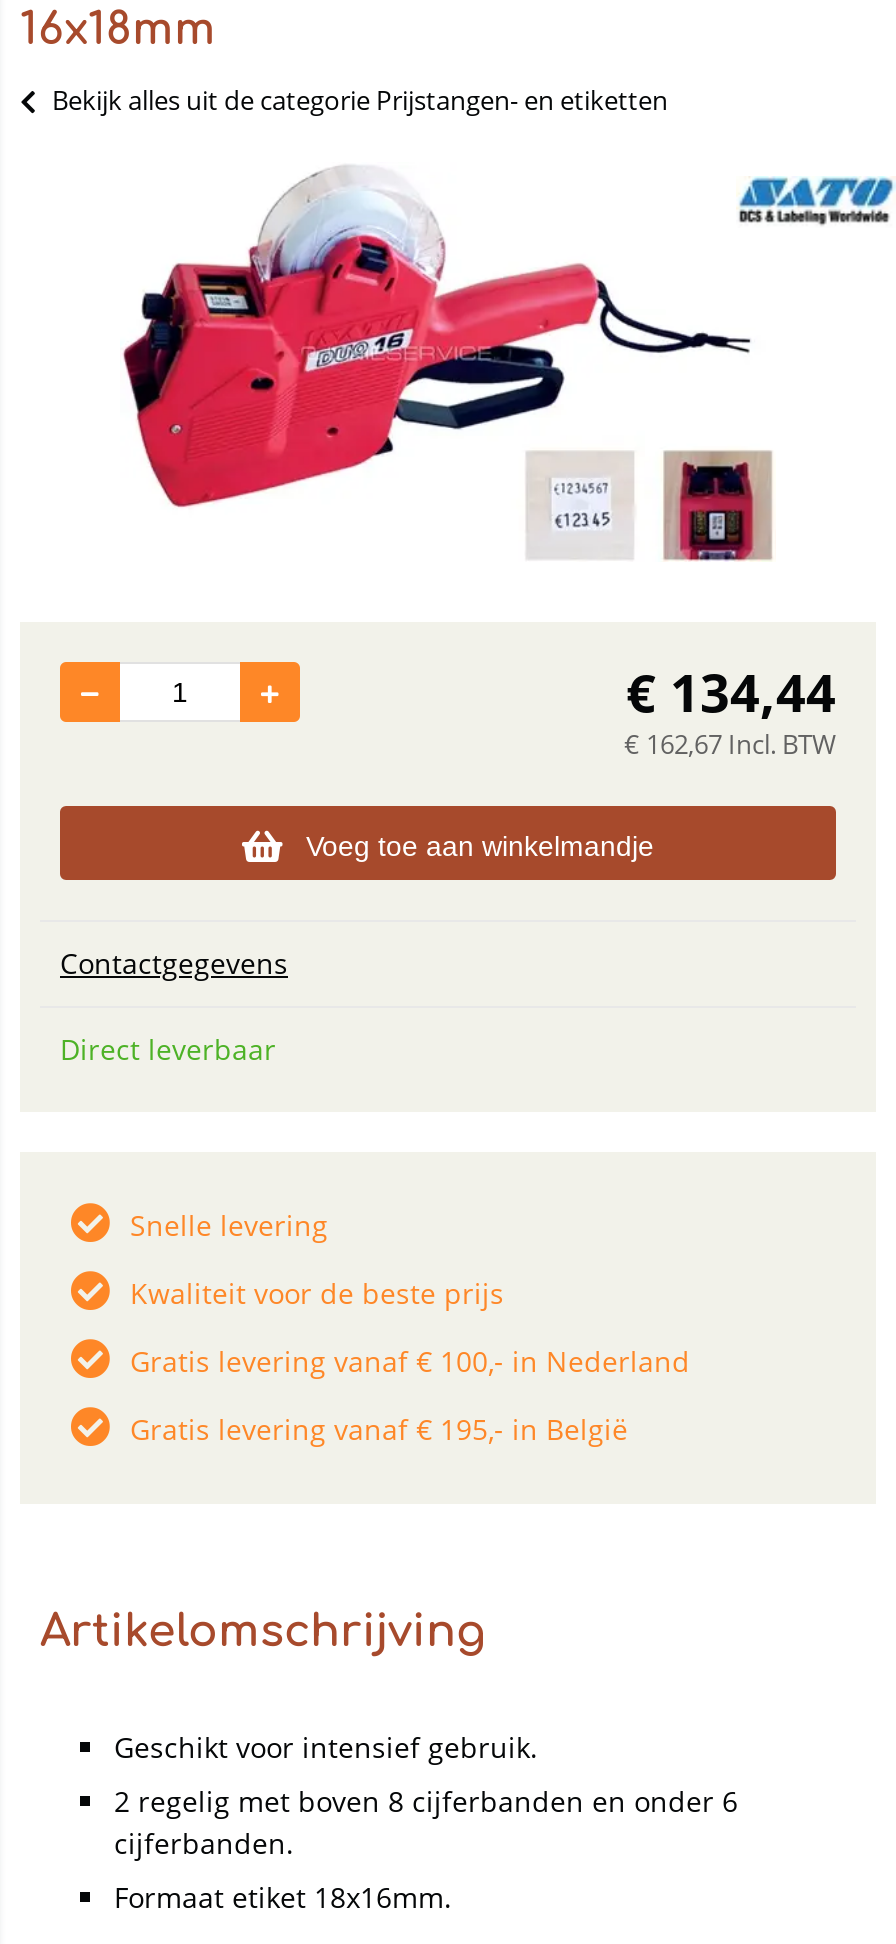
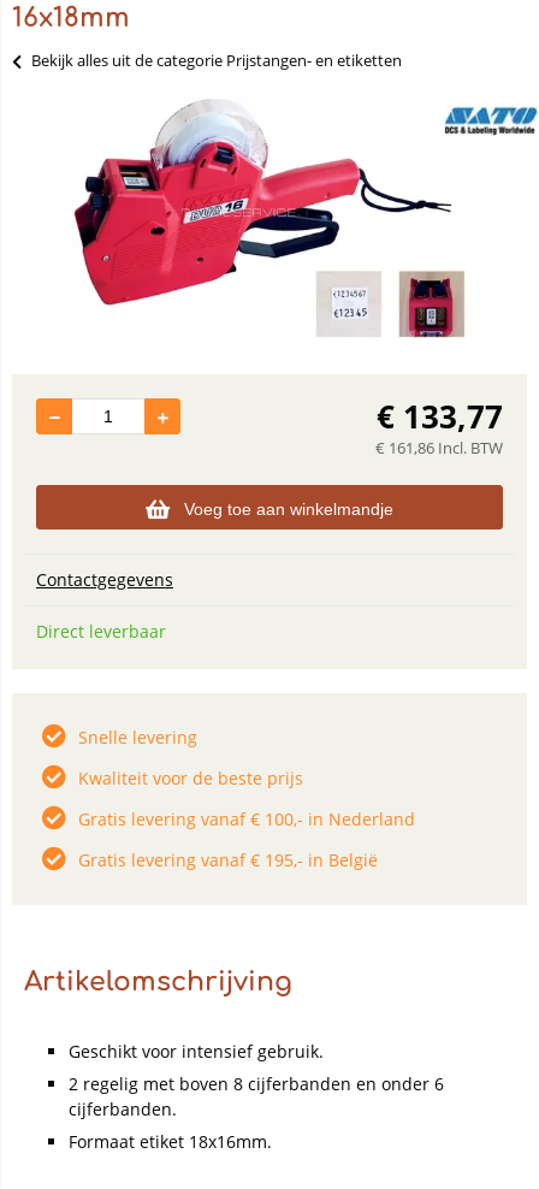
[626,656,836,728] €134,44 -> [377,395,503,438] €133,77
[624,726,836,762] €162,67 Incl. BTW -> [375,437,503,459] €161,86 Incl. BTW

